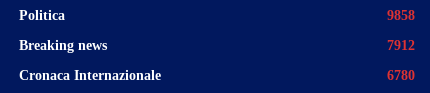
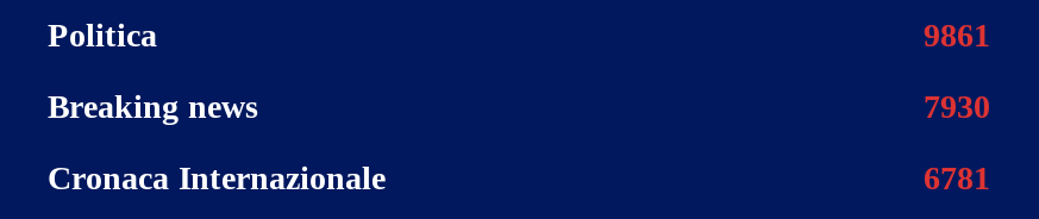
[387,8,415,23] 9858 -> [924,17,990,53] 9861
[387,38,415,53] 7912 -> [924,89,990,124] 7930
[387,68,415,83] 6780 -> [924,160,990,196] 6781

